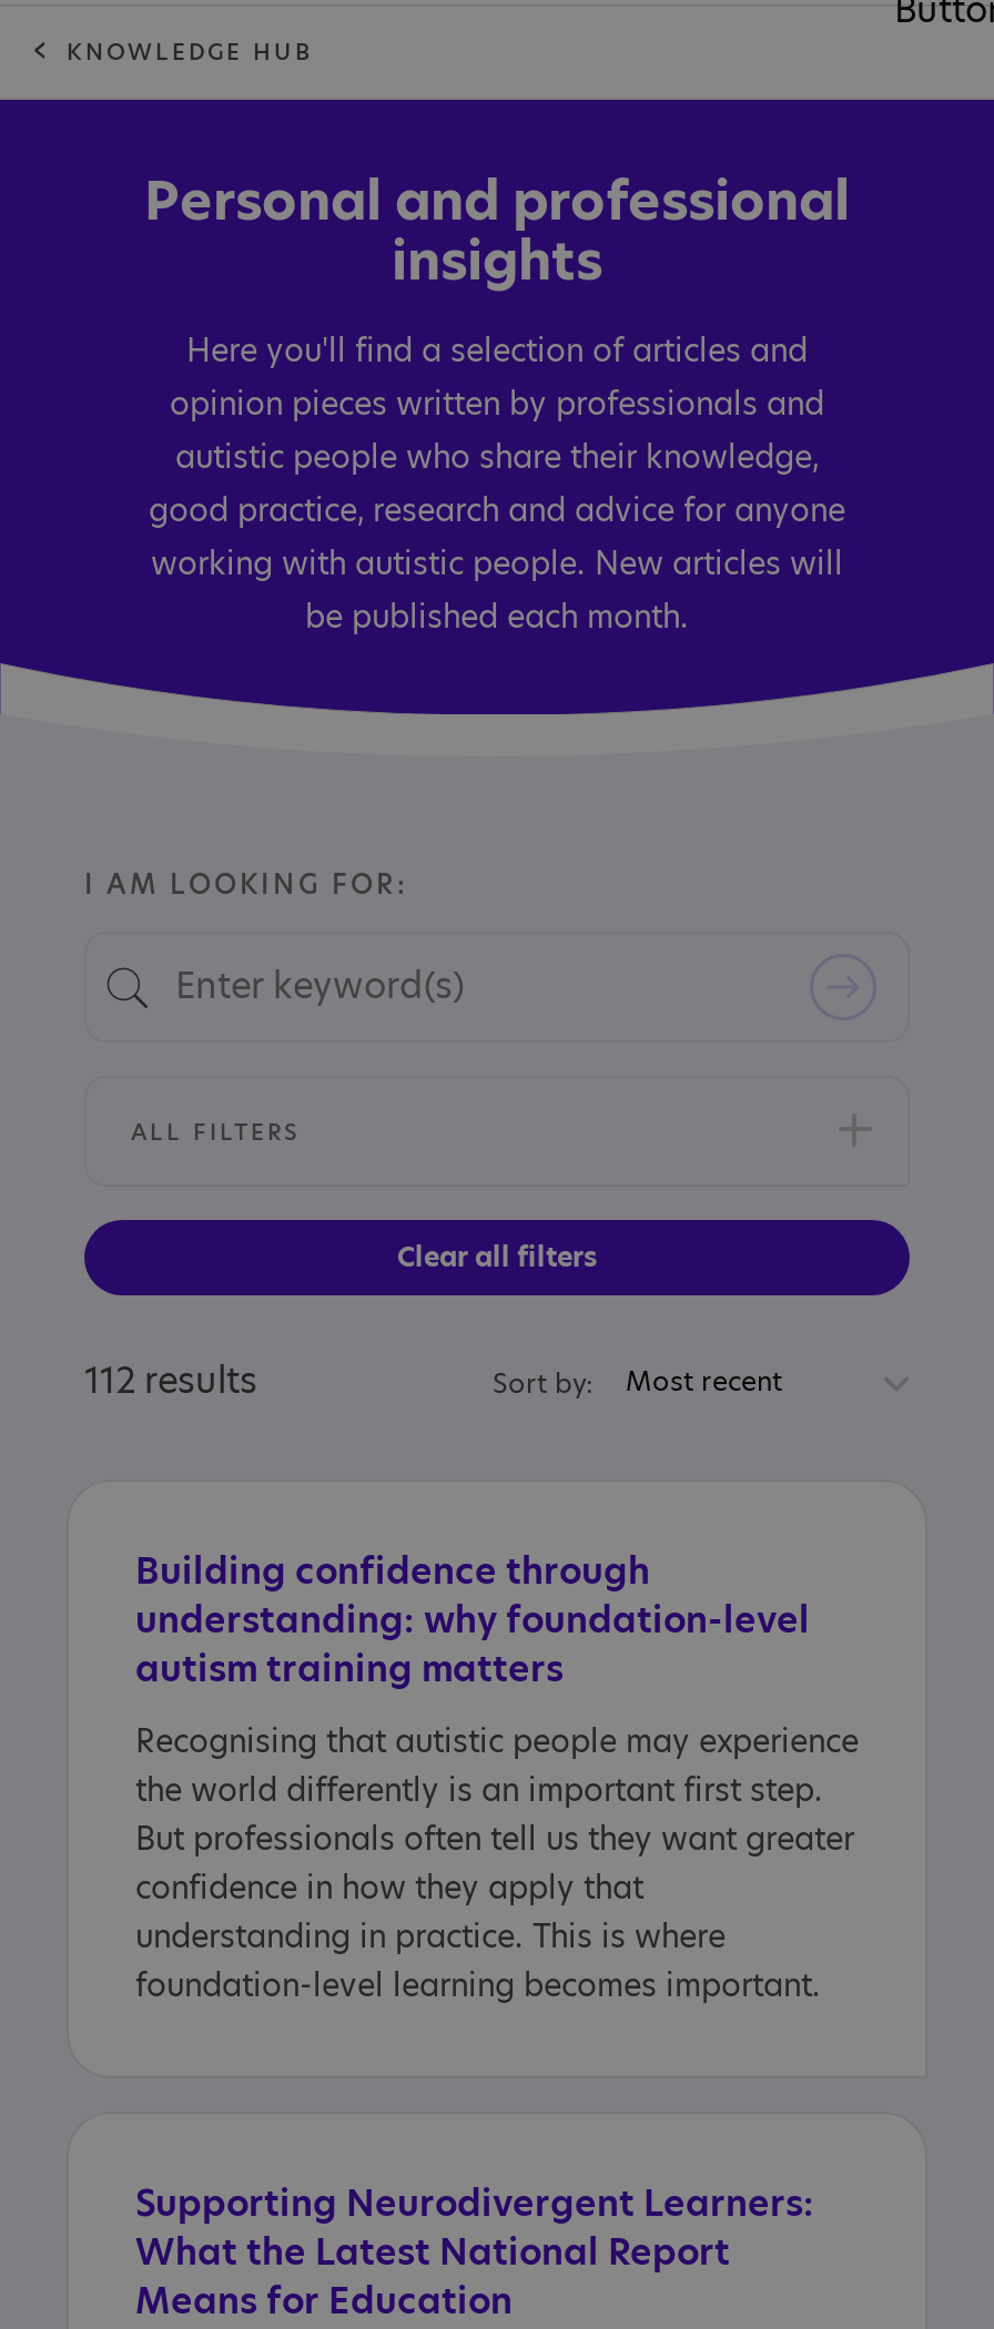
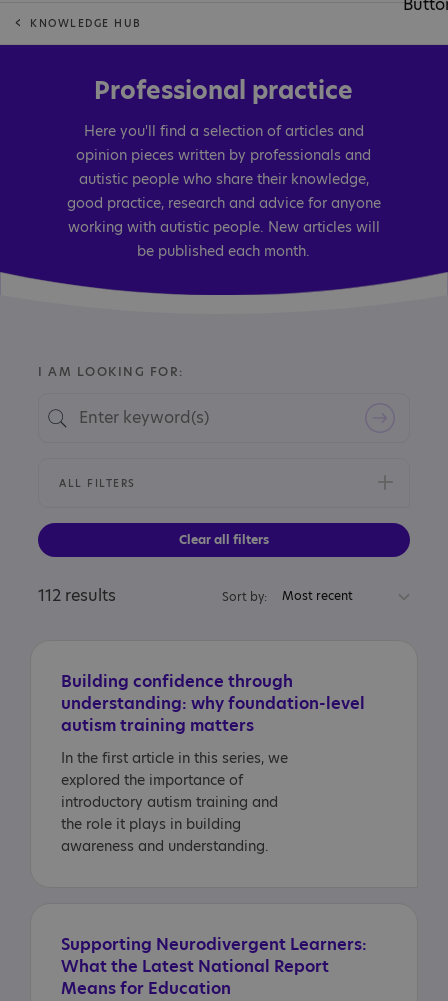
[144,164,850,297] Personal and professional | insights -> [94,74,353,107] Professional practice
[135,1719,859,2007] Recognising that autistic people may experience | the world differently is an important first step. | But professionals often tell us they want greater | confidence in how they apply that | understanding in practice. This is where | foundation-level learning becomes important. -> [61,748,288,856] In the first article in this series, we | explored the importance of | introductory autism training and | the role it plays in building | awareness and understanding.

